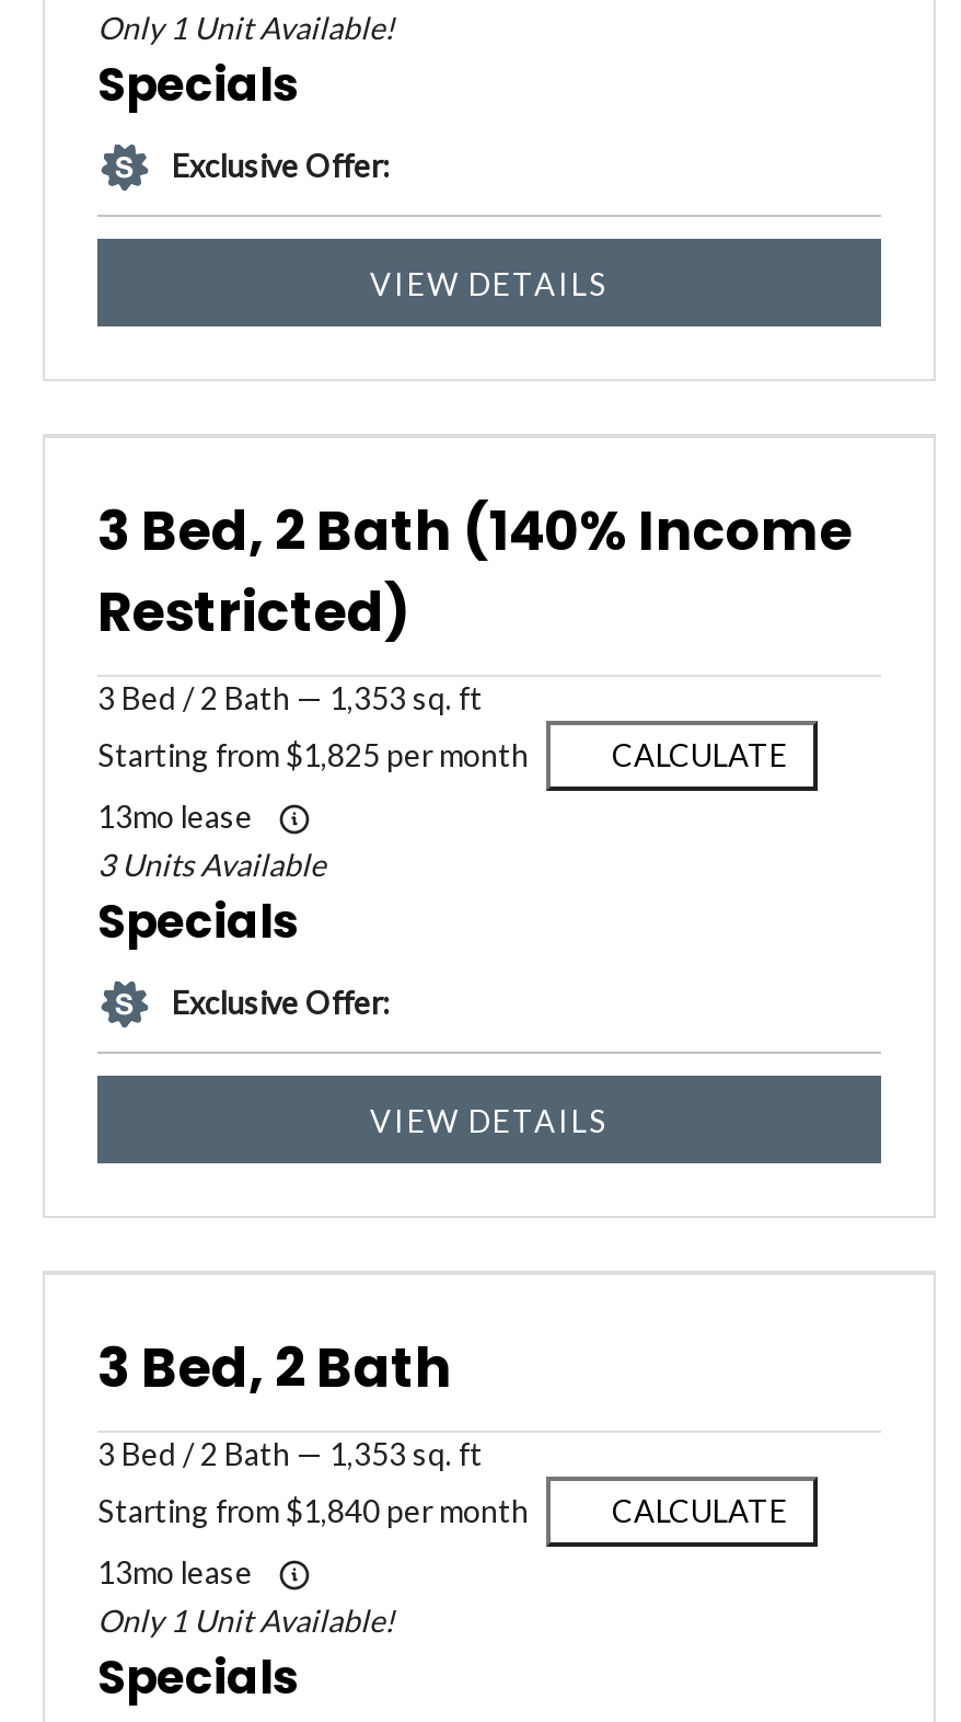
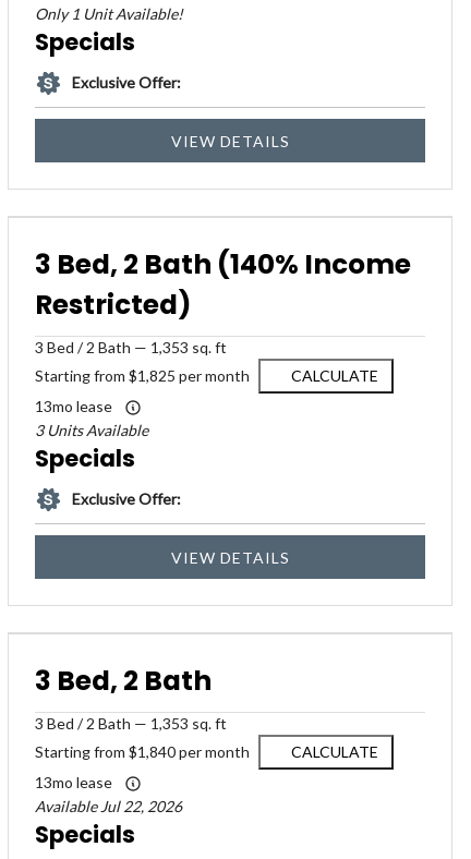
[97,1602,395,1639] Only 1 Unit Available! -> [35,797,182,815] Available Jul 22, 2026

